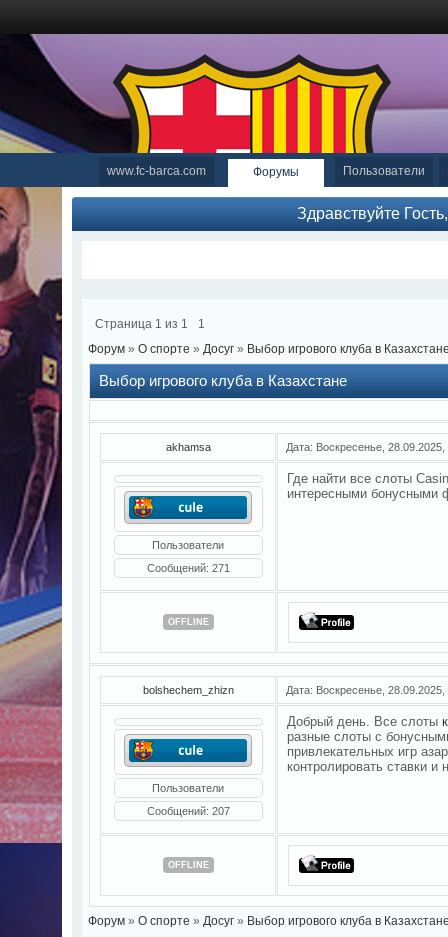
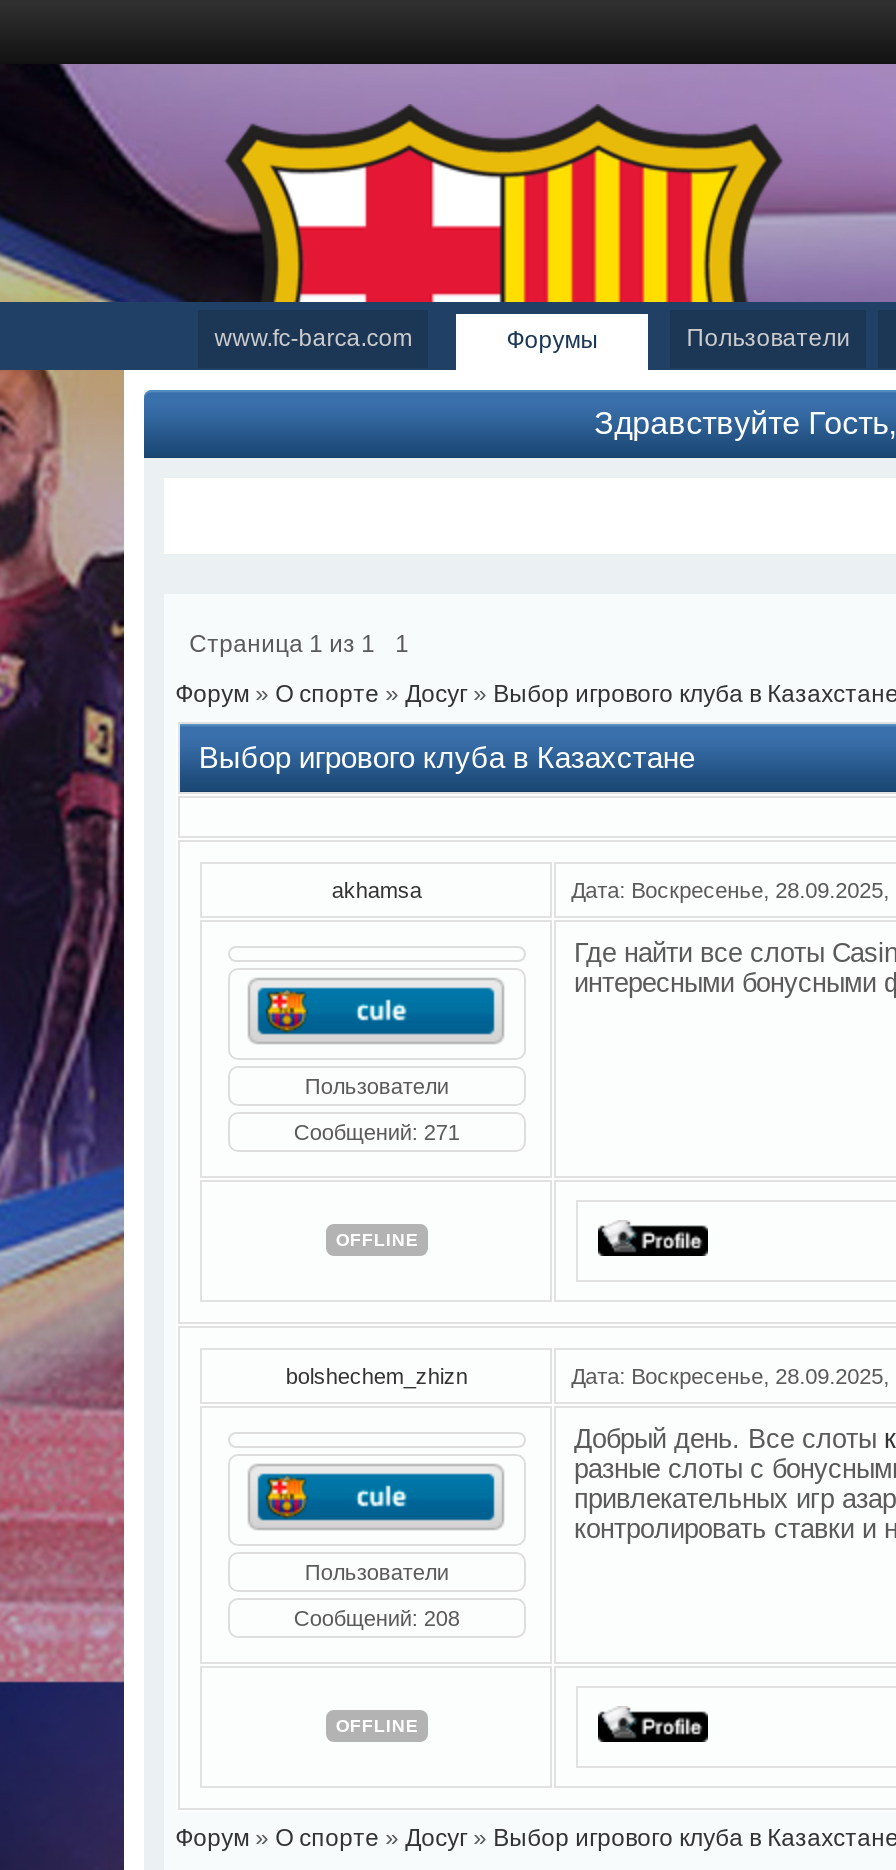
[147,805,230,817] Сообщений: 207 -> [294,1605,460,1629] Сообщений: 208

